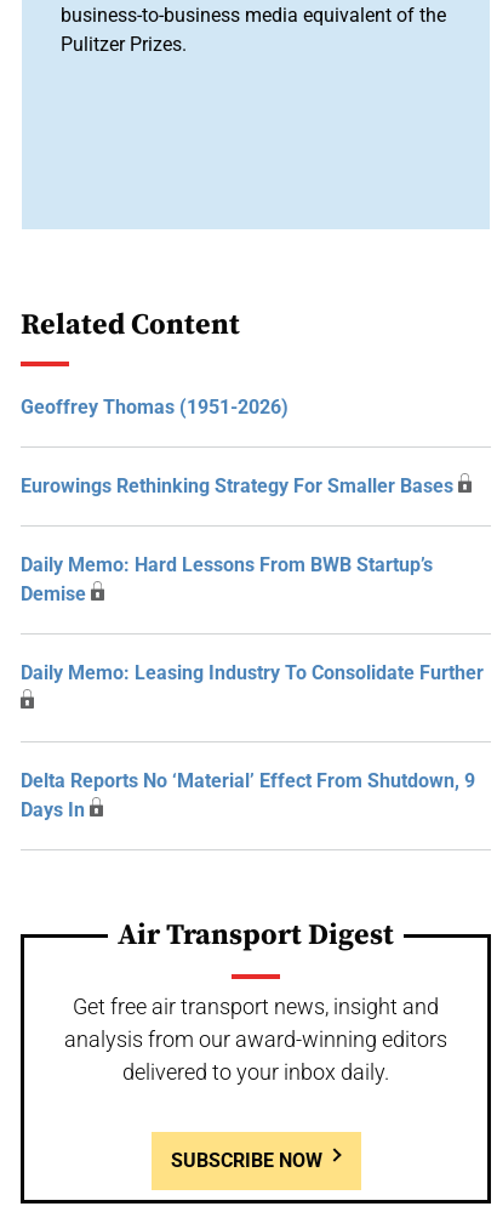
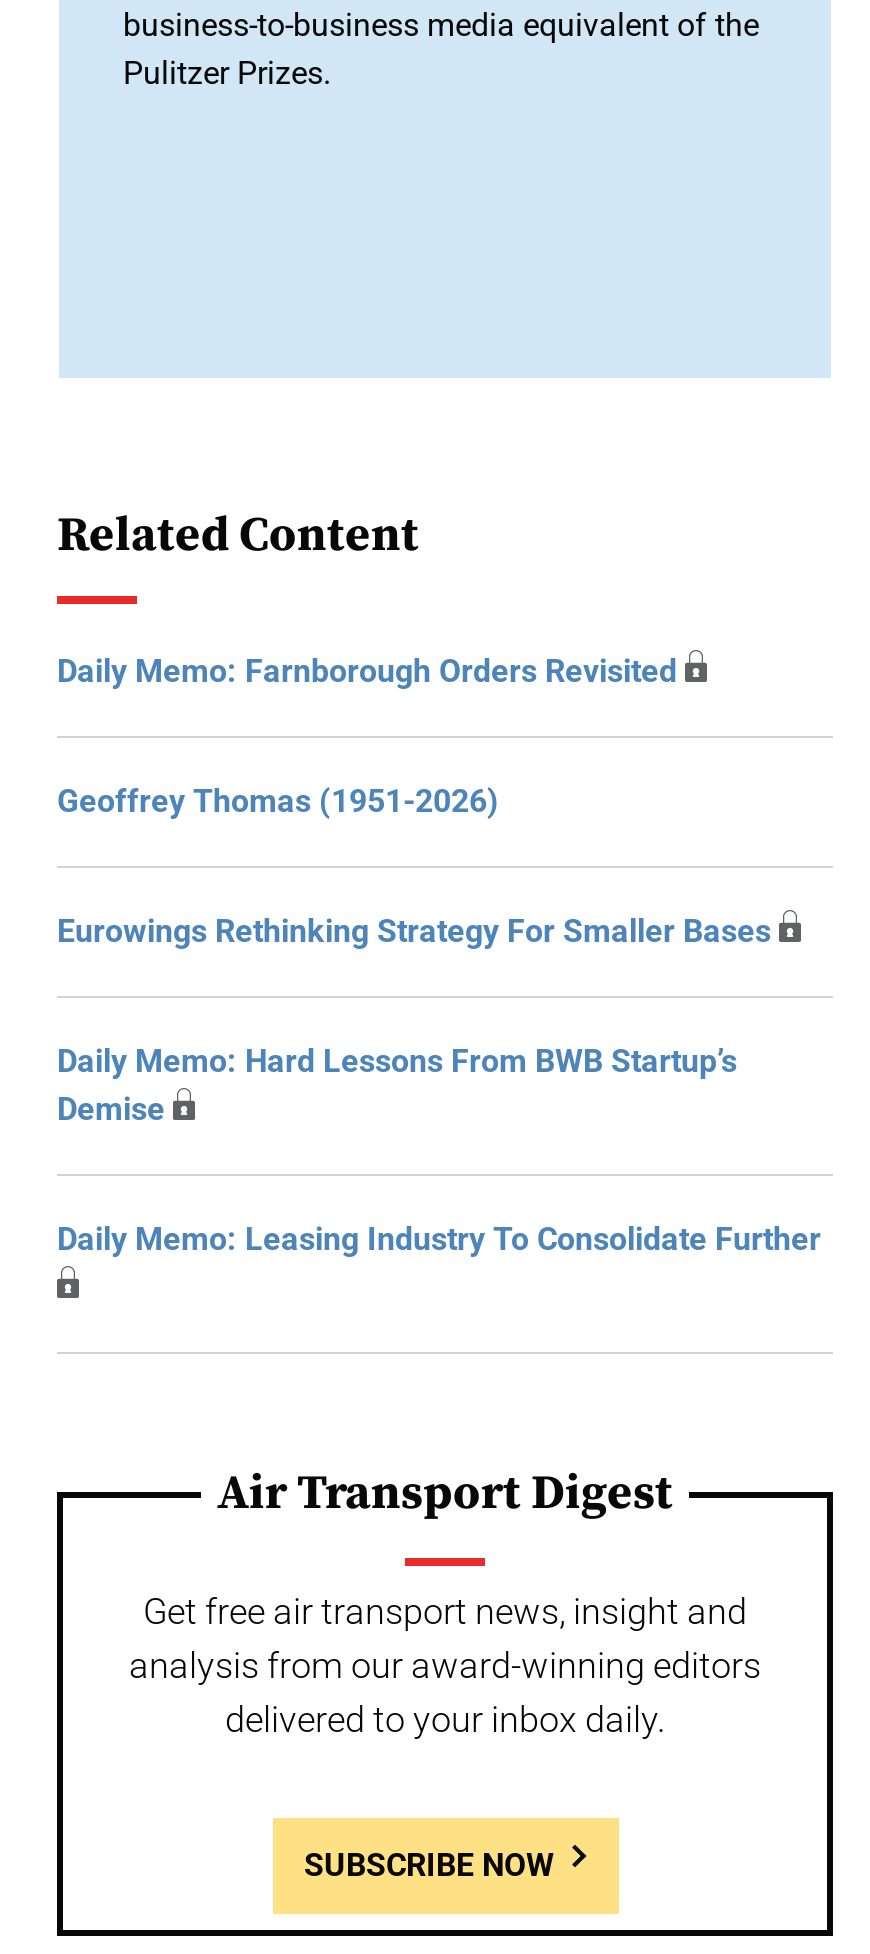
none -> [57,652,677,690] Daily Memo: Farnborough Orders Revisited
moved [21,396,484,684] -> [57,782,821,1258]: Geoffrey Thomas (1951-2026) | Eurowings Rethinking Strategy For Smaller Bases | Daily Memo: Hard Lessons From BWB Startup’s | Demise | Daily Memo: Leasing Industry To Consolidate Further
[21,769,475,821] Delta Reports No ‘Material’ Effect From Shutdown, 9 | Days In -> none

